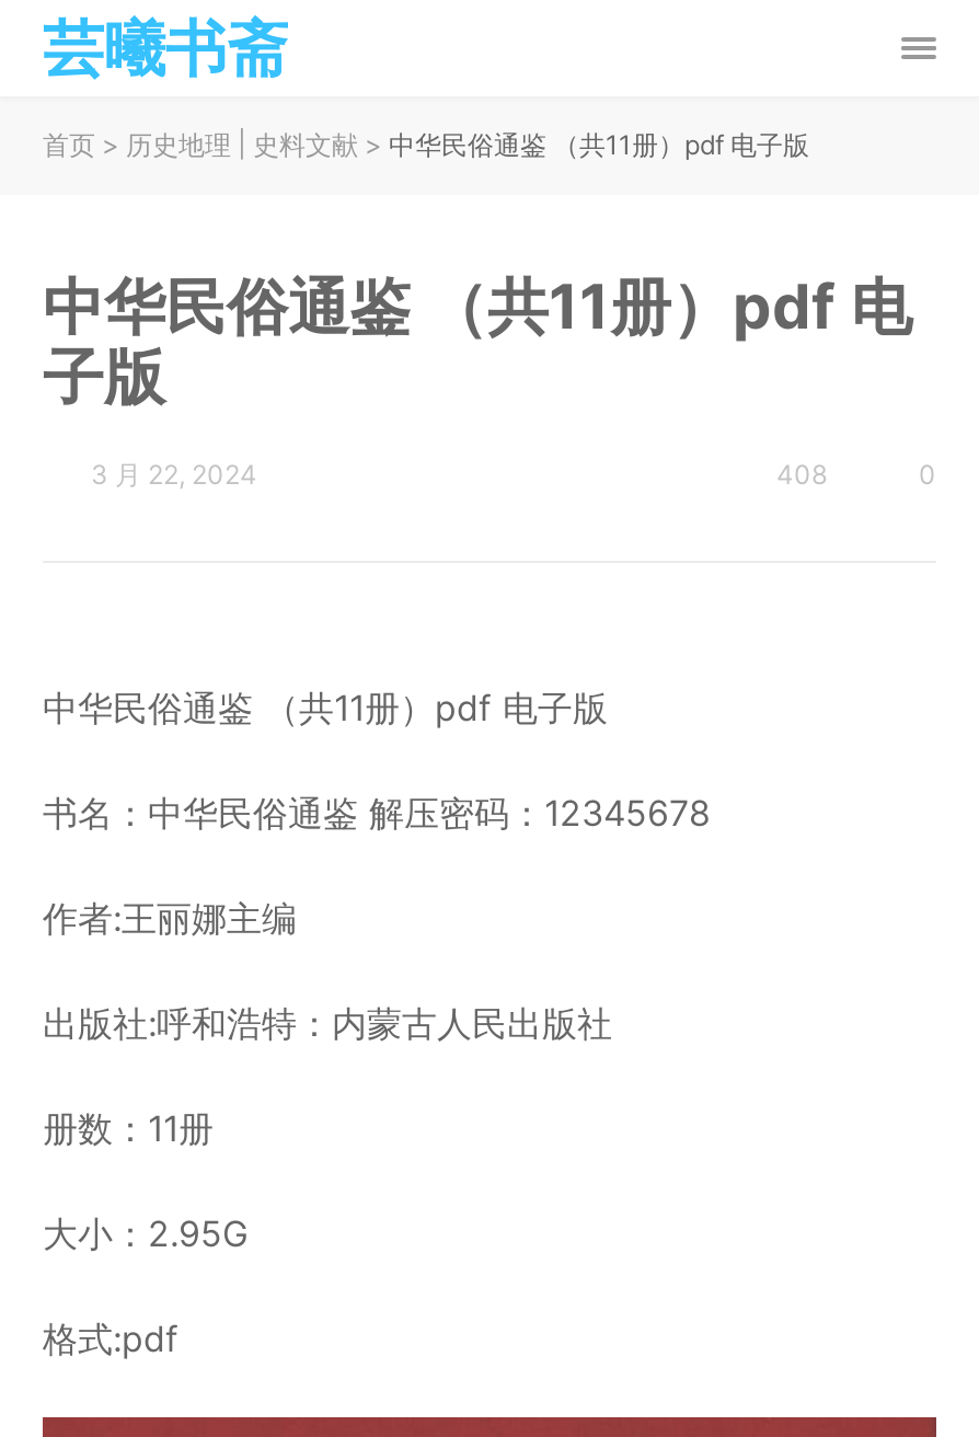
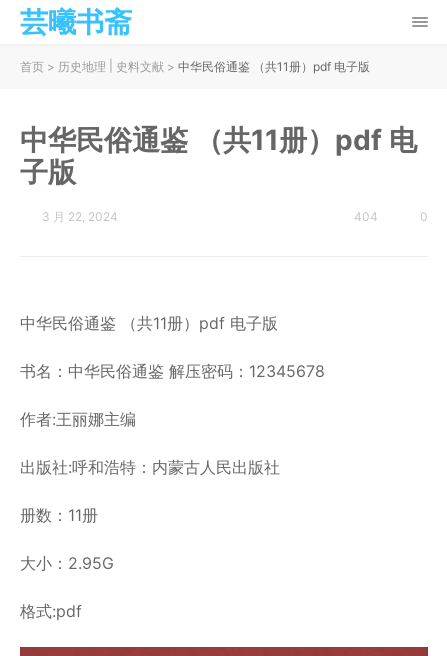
[776,457,827,490] 408 -> [354,209,378,224] 404

